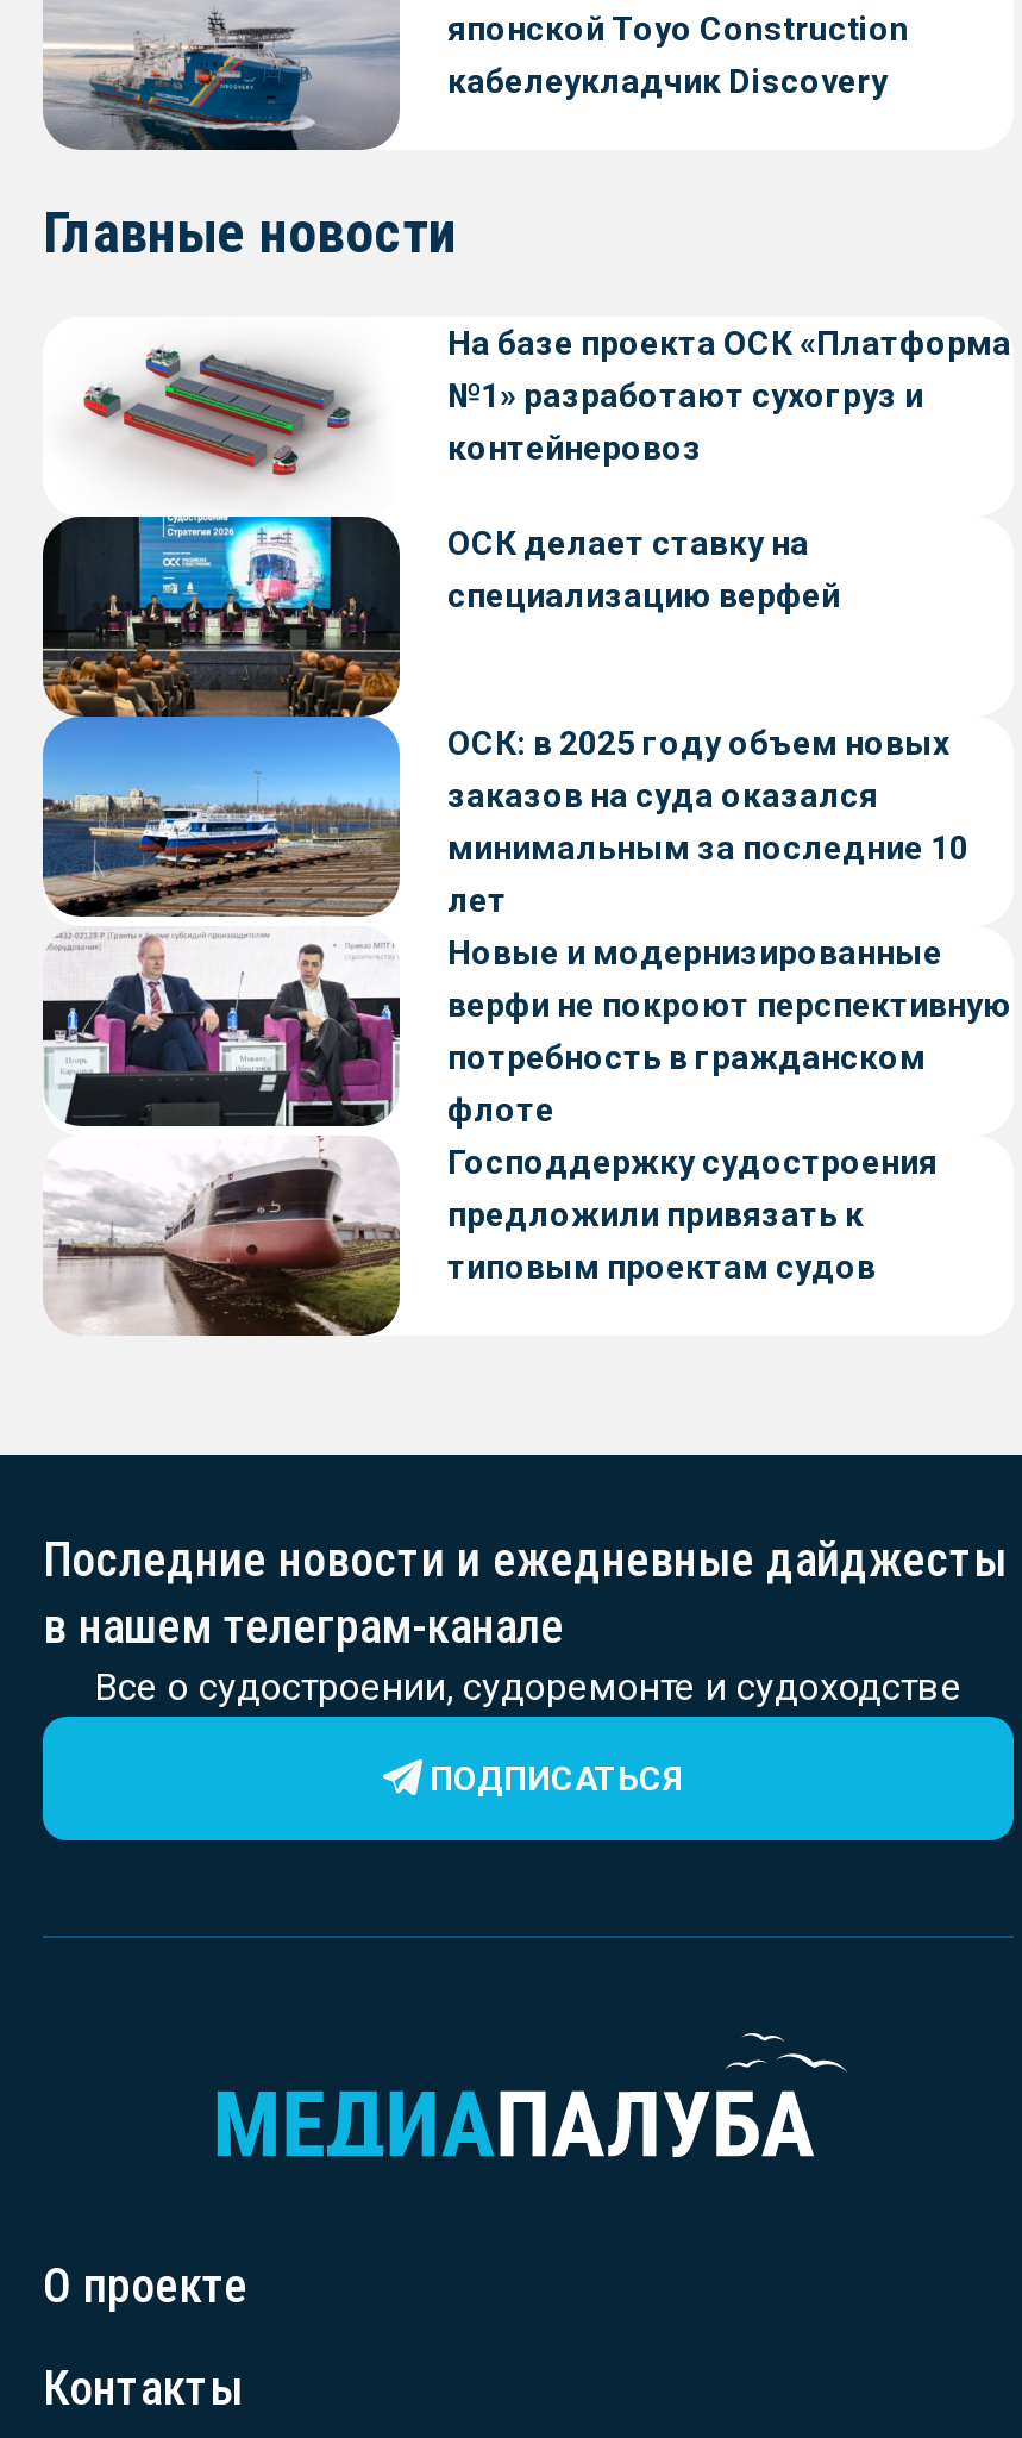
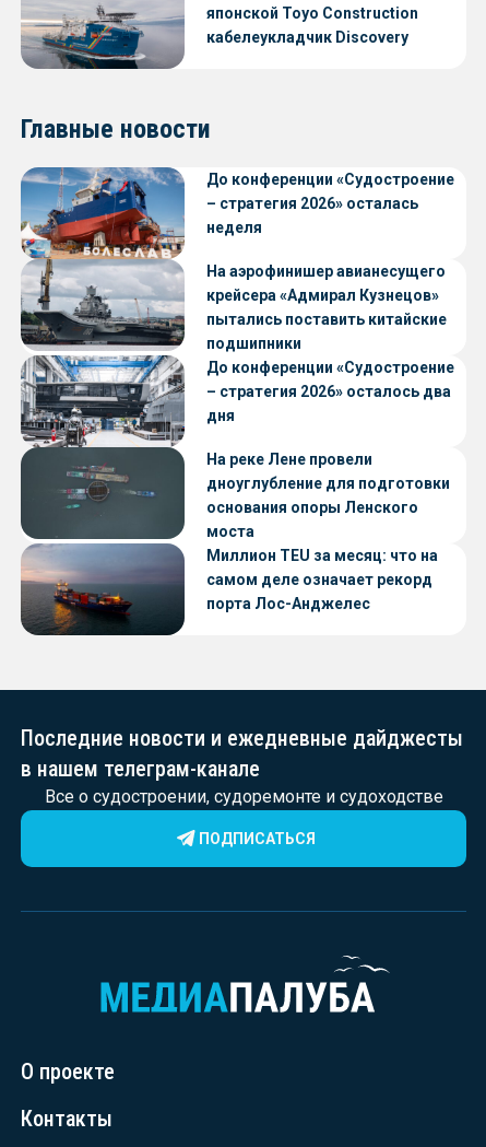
[40,317,1011,1338] [image] | На базе проекта ОСК «Платформа | №1» разработают сухогруз и | контейнеровоз -> [20,166,454,636] [image] | До конференции «Судостроение | – стратегия 2026» осталась | неделя
[447,524,840,614] ОСК делает ставку на | специализацию верфей -> [206,262,454,424] На аэрофинишер авианесущего | крейсера «Адмирал Кузнецов» | пытались поставить китайские | подшипники | До конференции «Судостроение | – стратегия 2026» осталось два | дня
[447,724,1011,1286] ОСК: в 2025 году объем новых | заказов на суда оказался | минимальным за последние 10 | лет | Новые и модернизированные | верфи не покроют перспективную | потребность в гражданском | флоте | Господдержку судостроения | предложили привязать к | типовым проектам судов -> [206,450,450,612] На реке Лене провели | дноуглубление для подготовки | основания опоры Ленского | моста | Миллион TEU за месяц: что на | самом деле означает рекорд | порта Лос-Анджелес

